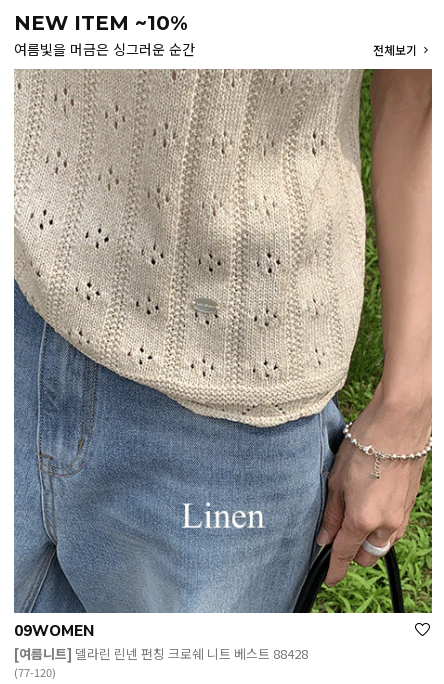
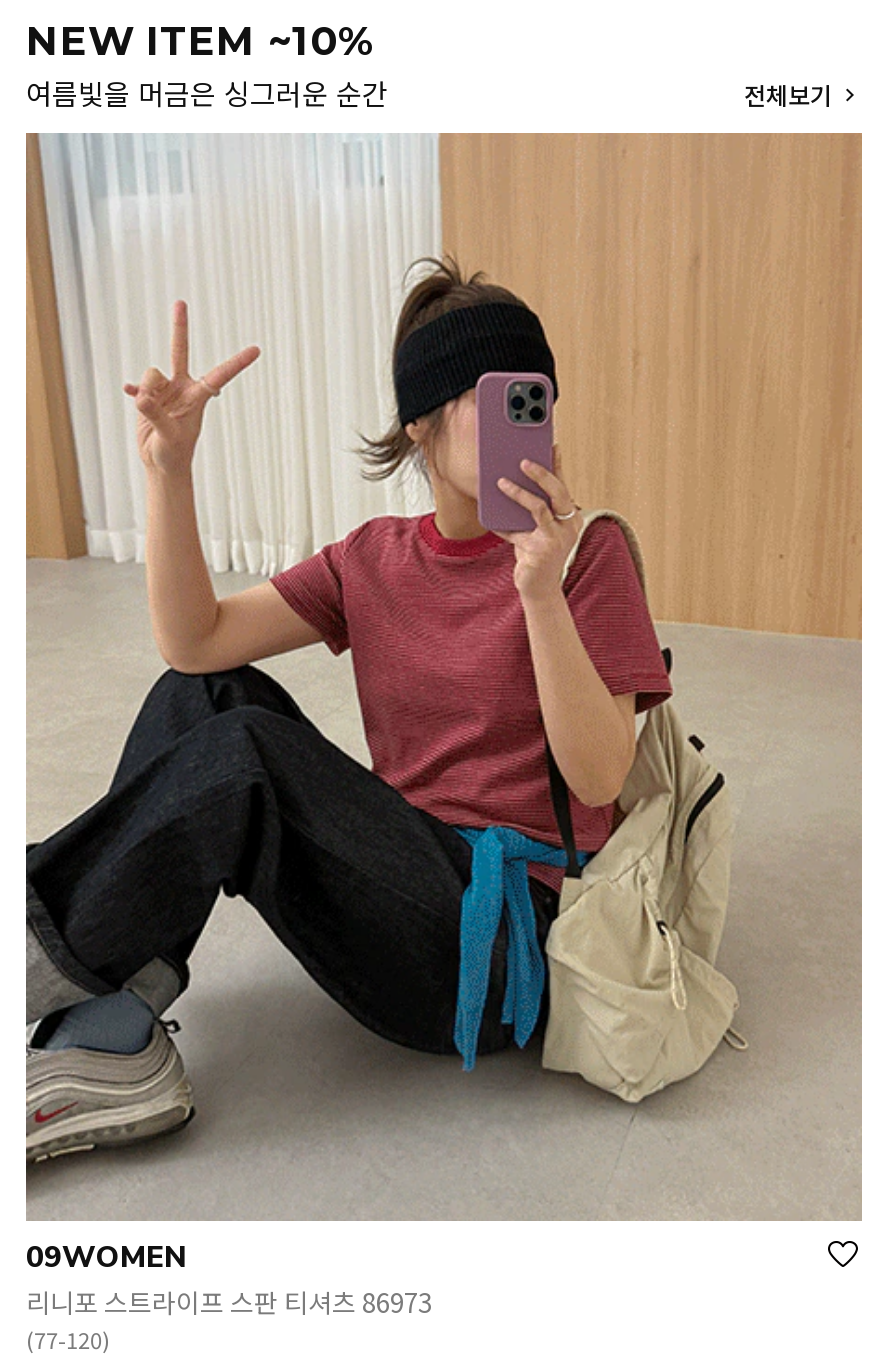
[13,68,433,663] [image] | [여름니트] 델라린 린넨 펀칭 크로쉐 니트 베스트 88428 -> [24,131,862,1322] [image] | 리니포 스트라이프 스판 티셔츠 86973

